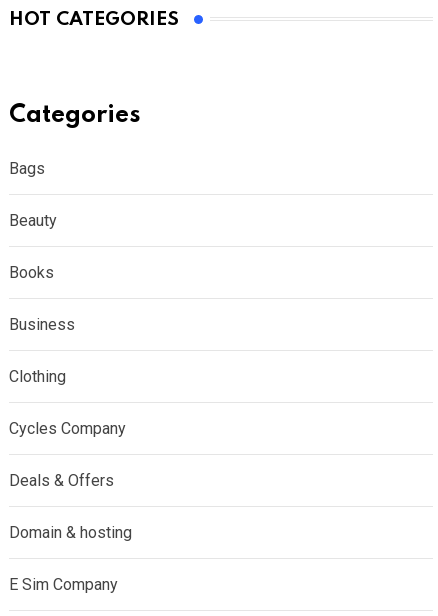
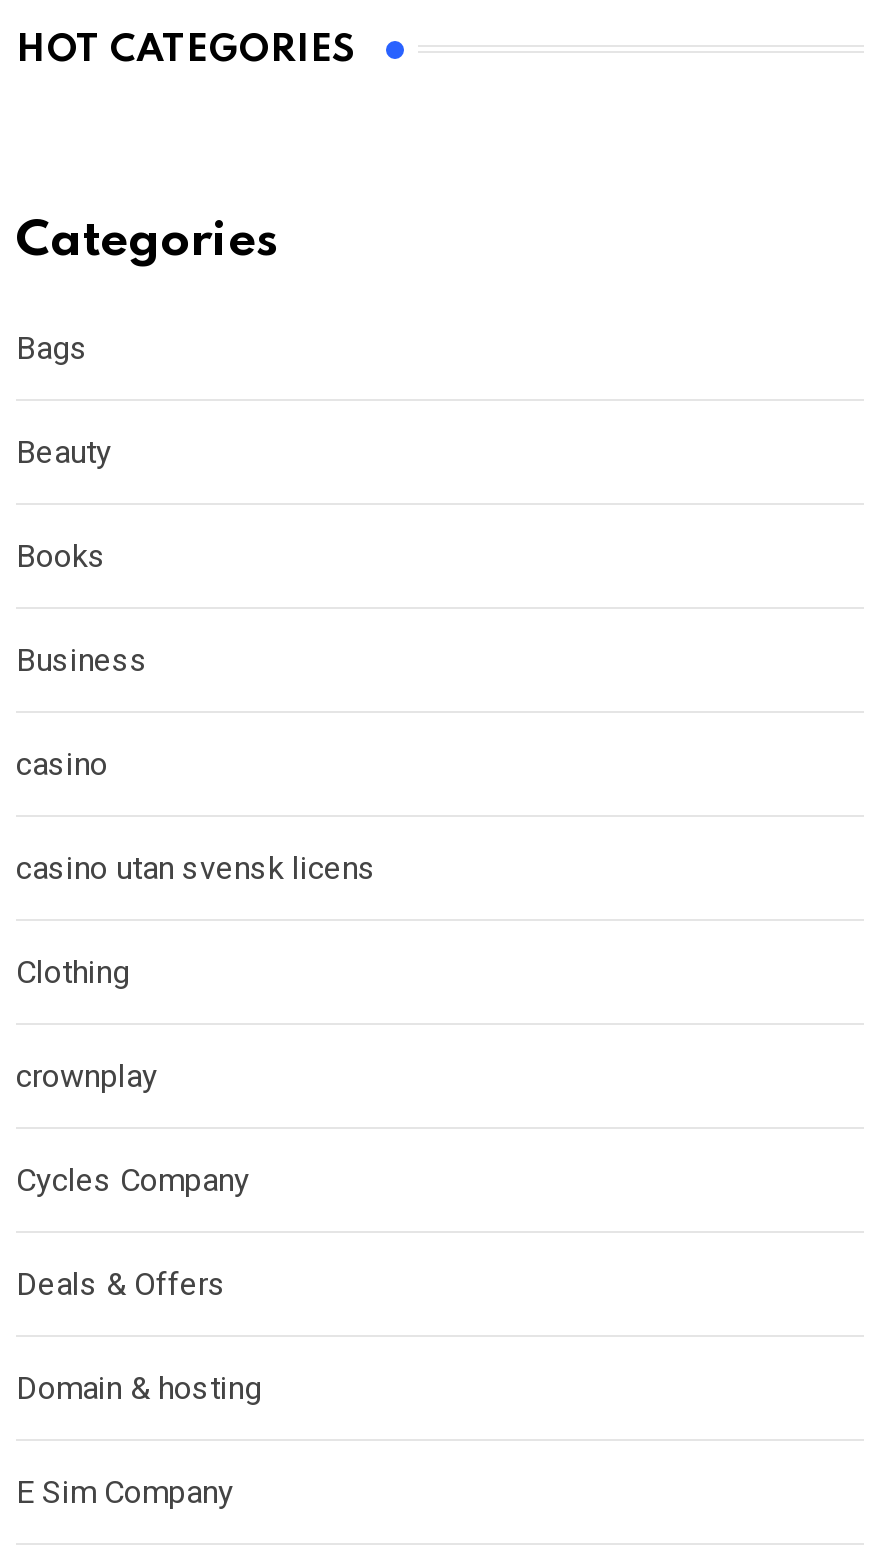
none -> [16,744,376,886] casino | casino utan svensk licens
none -> [16,1056,158,1094] crownplay

